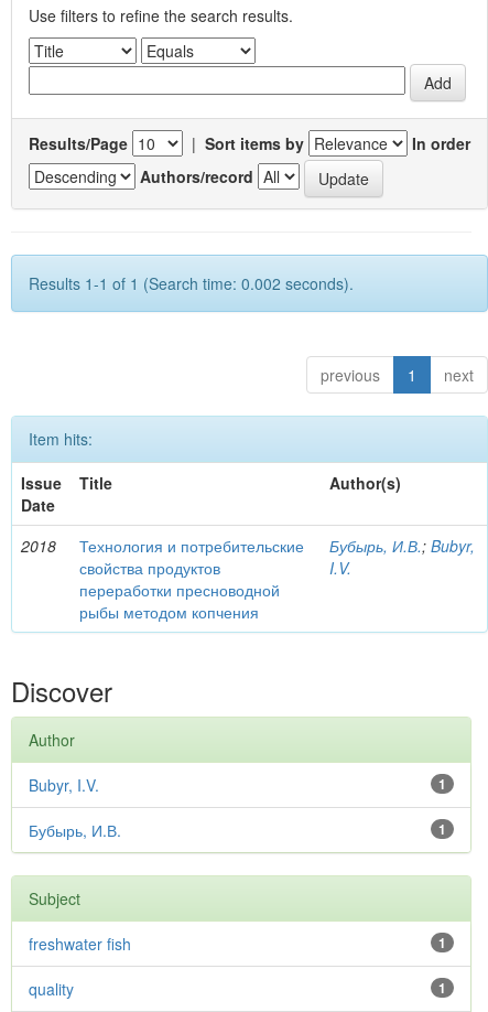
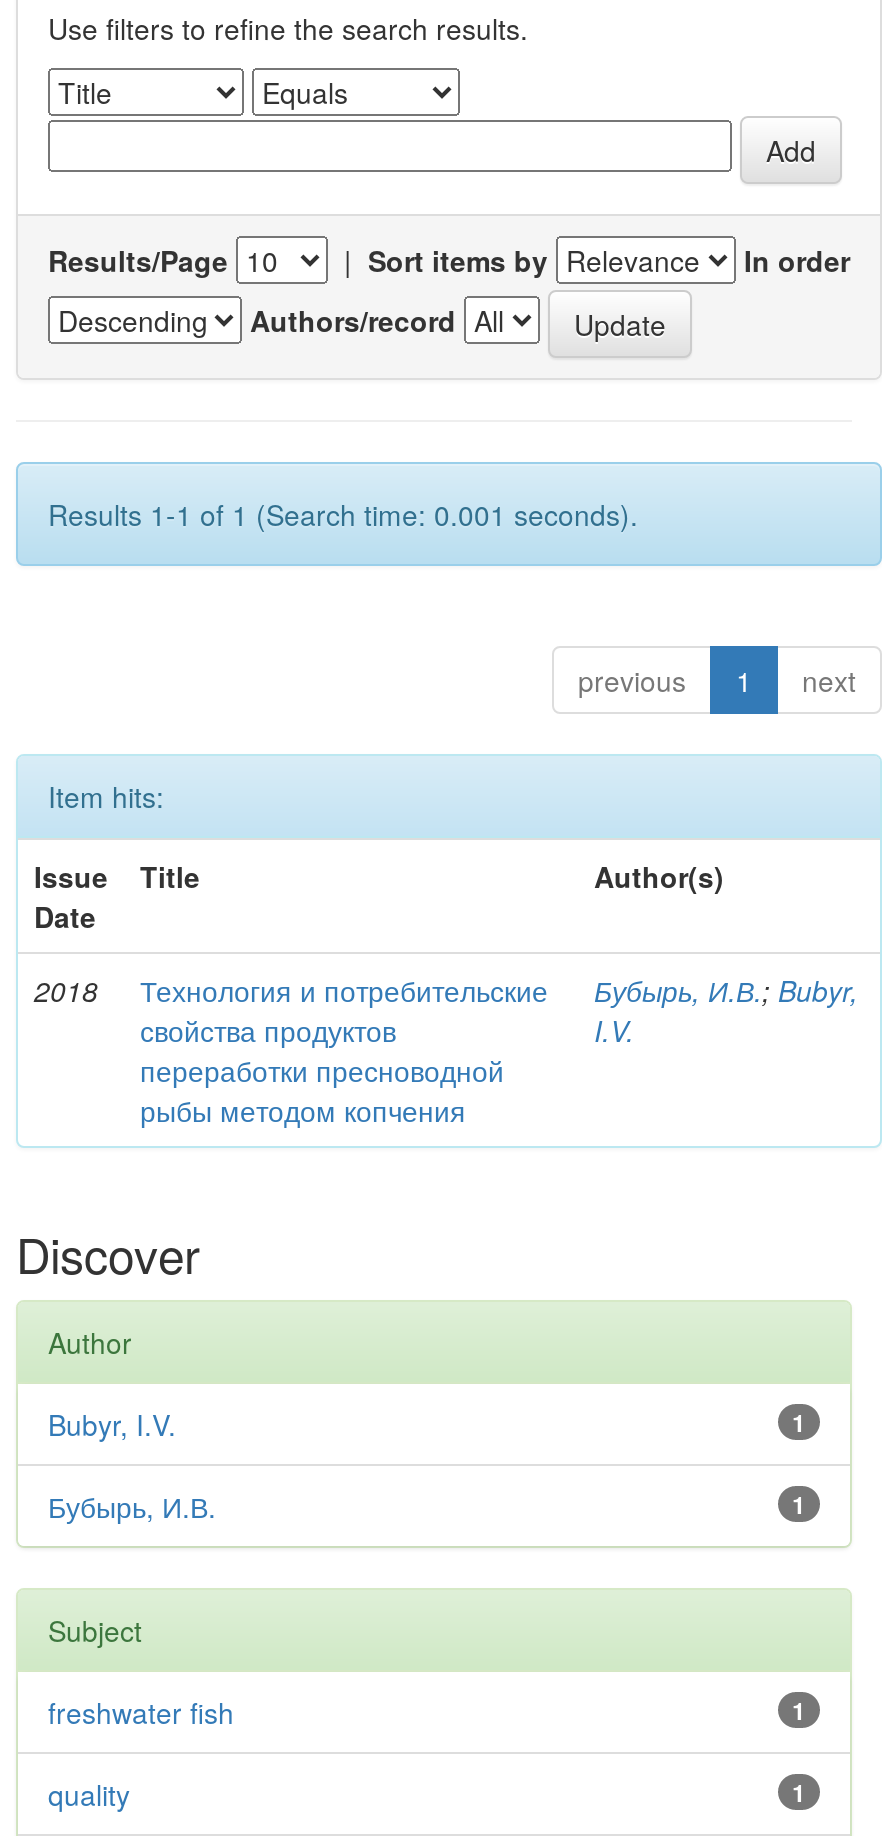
[29,272,354,294] Results 1-1 of 1 (Search time: 0.002 seconds). -> [48,494,638,534] Results 1-1 of 1 (Search time: 0.001 seconds).

